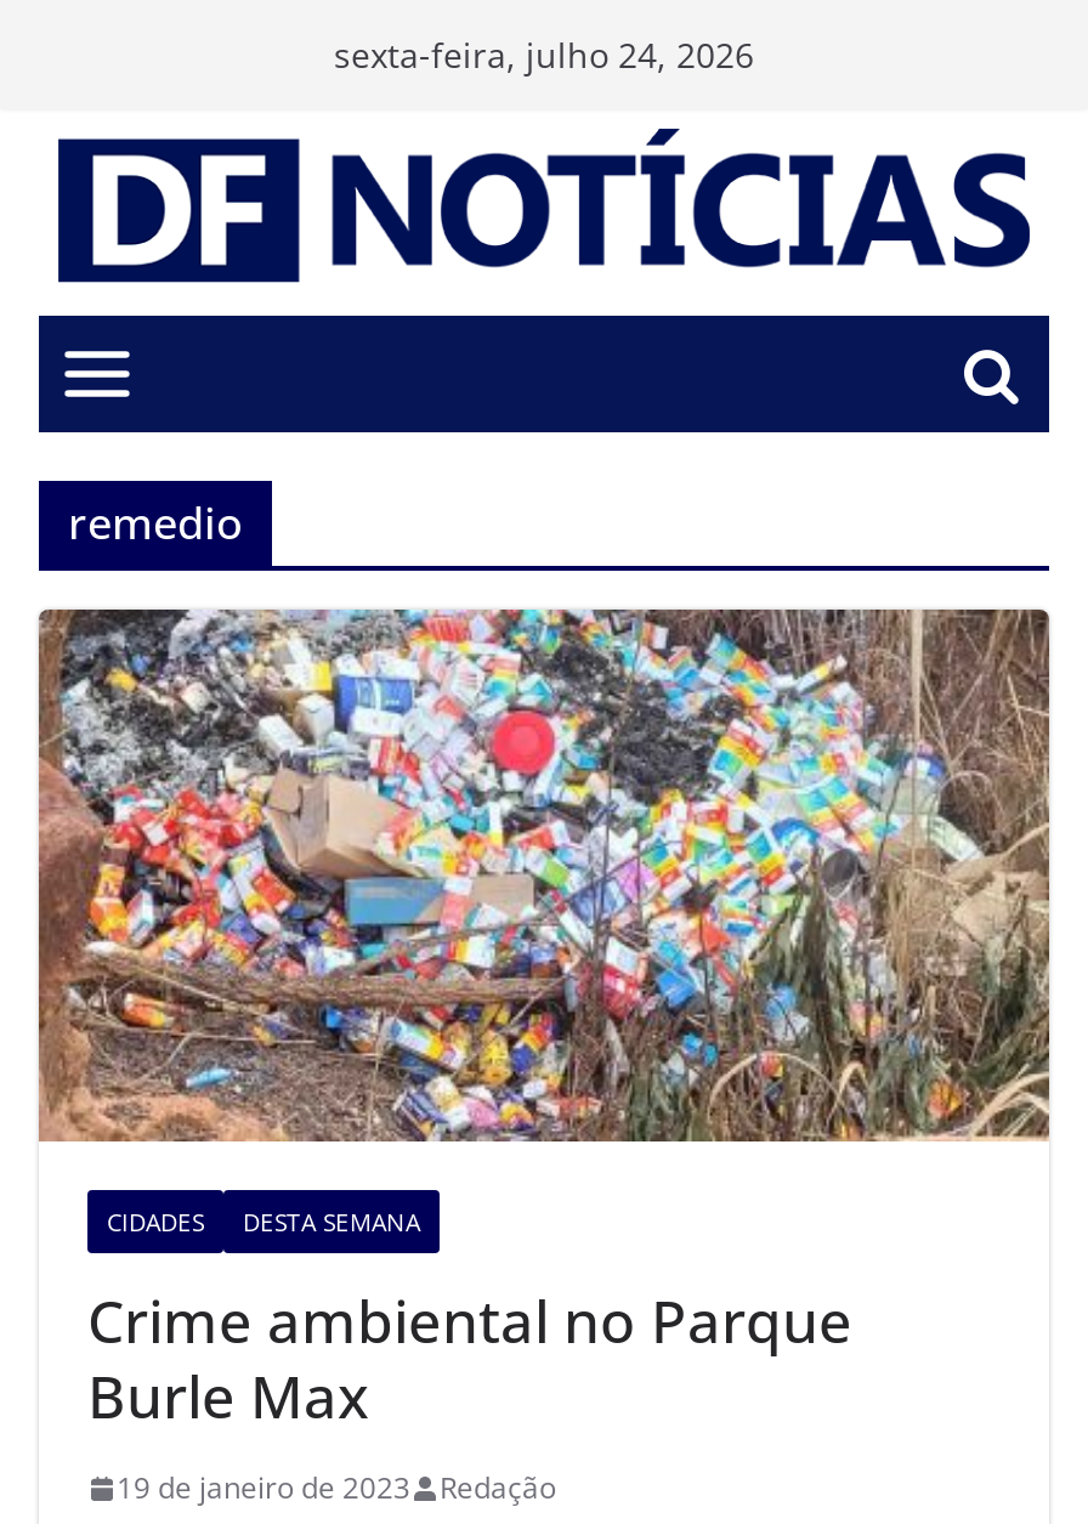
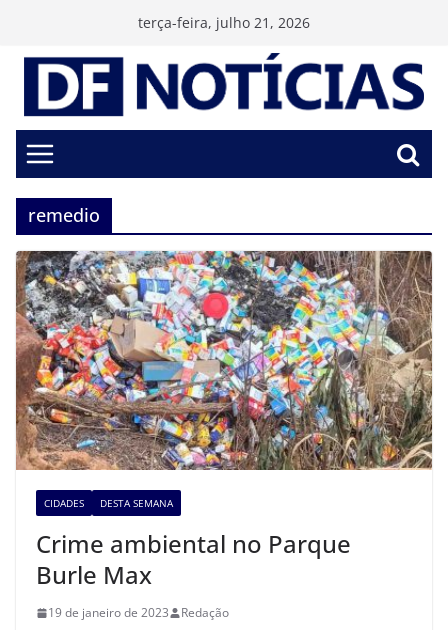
[334,32,754,78] sexta-feira, julho 24, 2026 -> [138,13,310,32] terça-feira, julho 21, 2026

